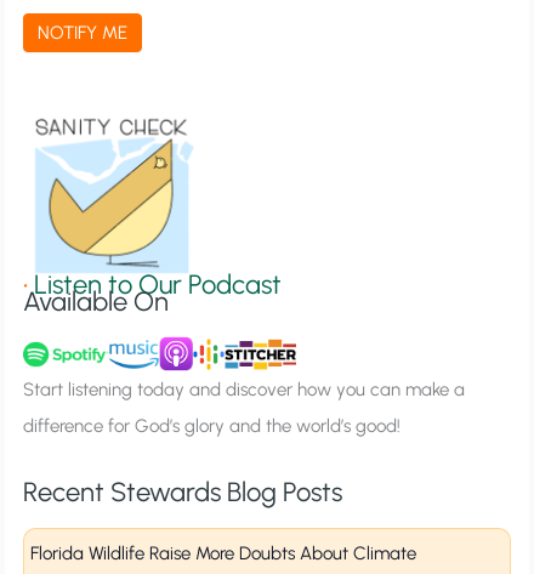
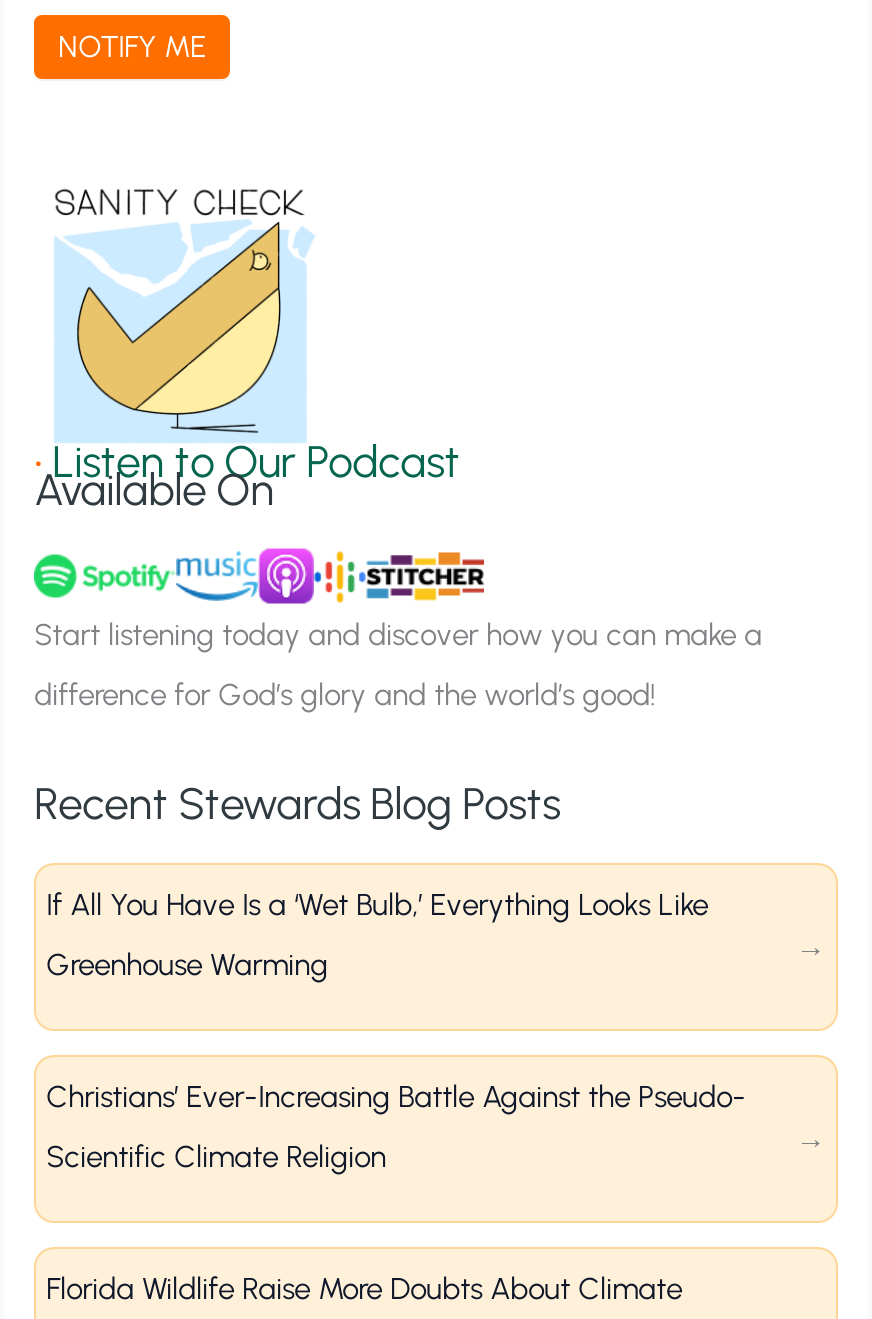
none -> [46,887,708,983] If All You Have Is a ‘Wet Bulb,’ Everything Looks Like | Greenhouse Warming
none -> [46,1079,746,1175] Christians’ Ever-Increasing Battle Against the Pseudo- | Scientific Climate Religion

